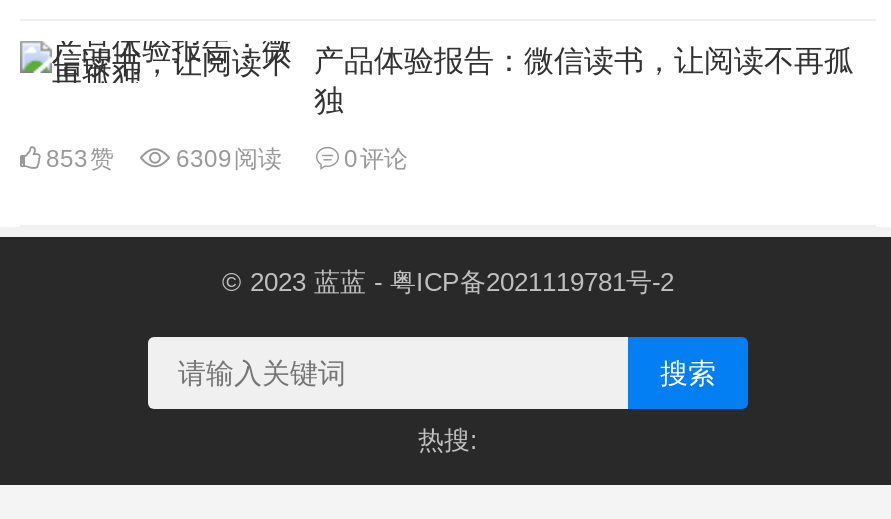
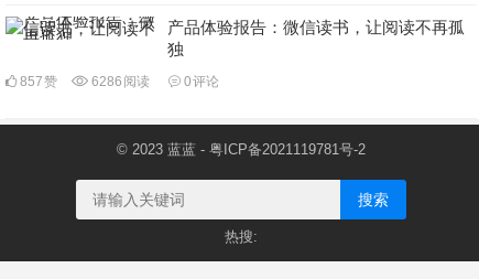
[40,145,114,173] 853赞 -> [17,74,57,89] 857赞
[170,145,282,173] 6309阅读 -> [88,74,150,89] 6286阅读

